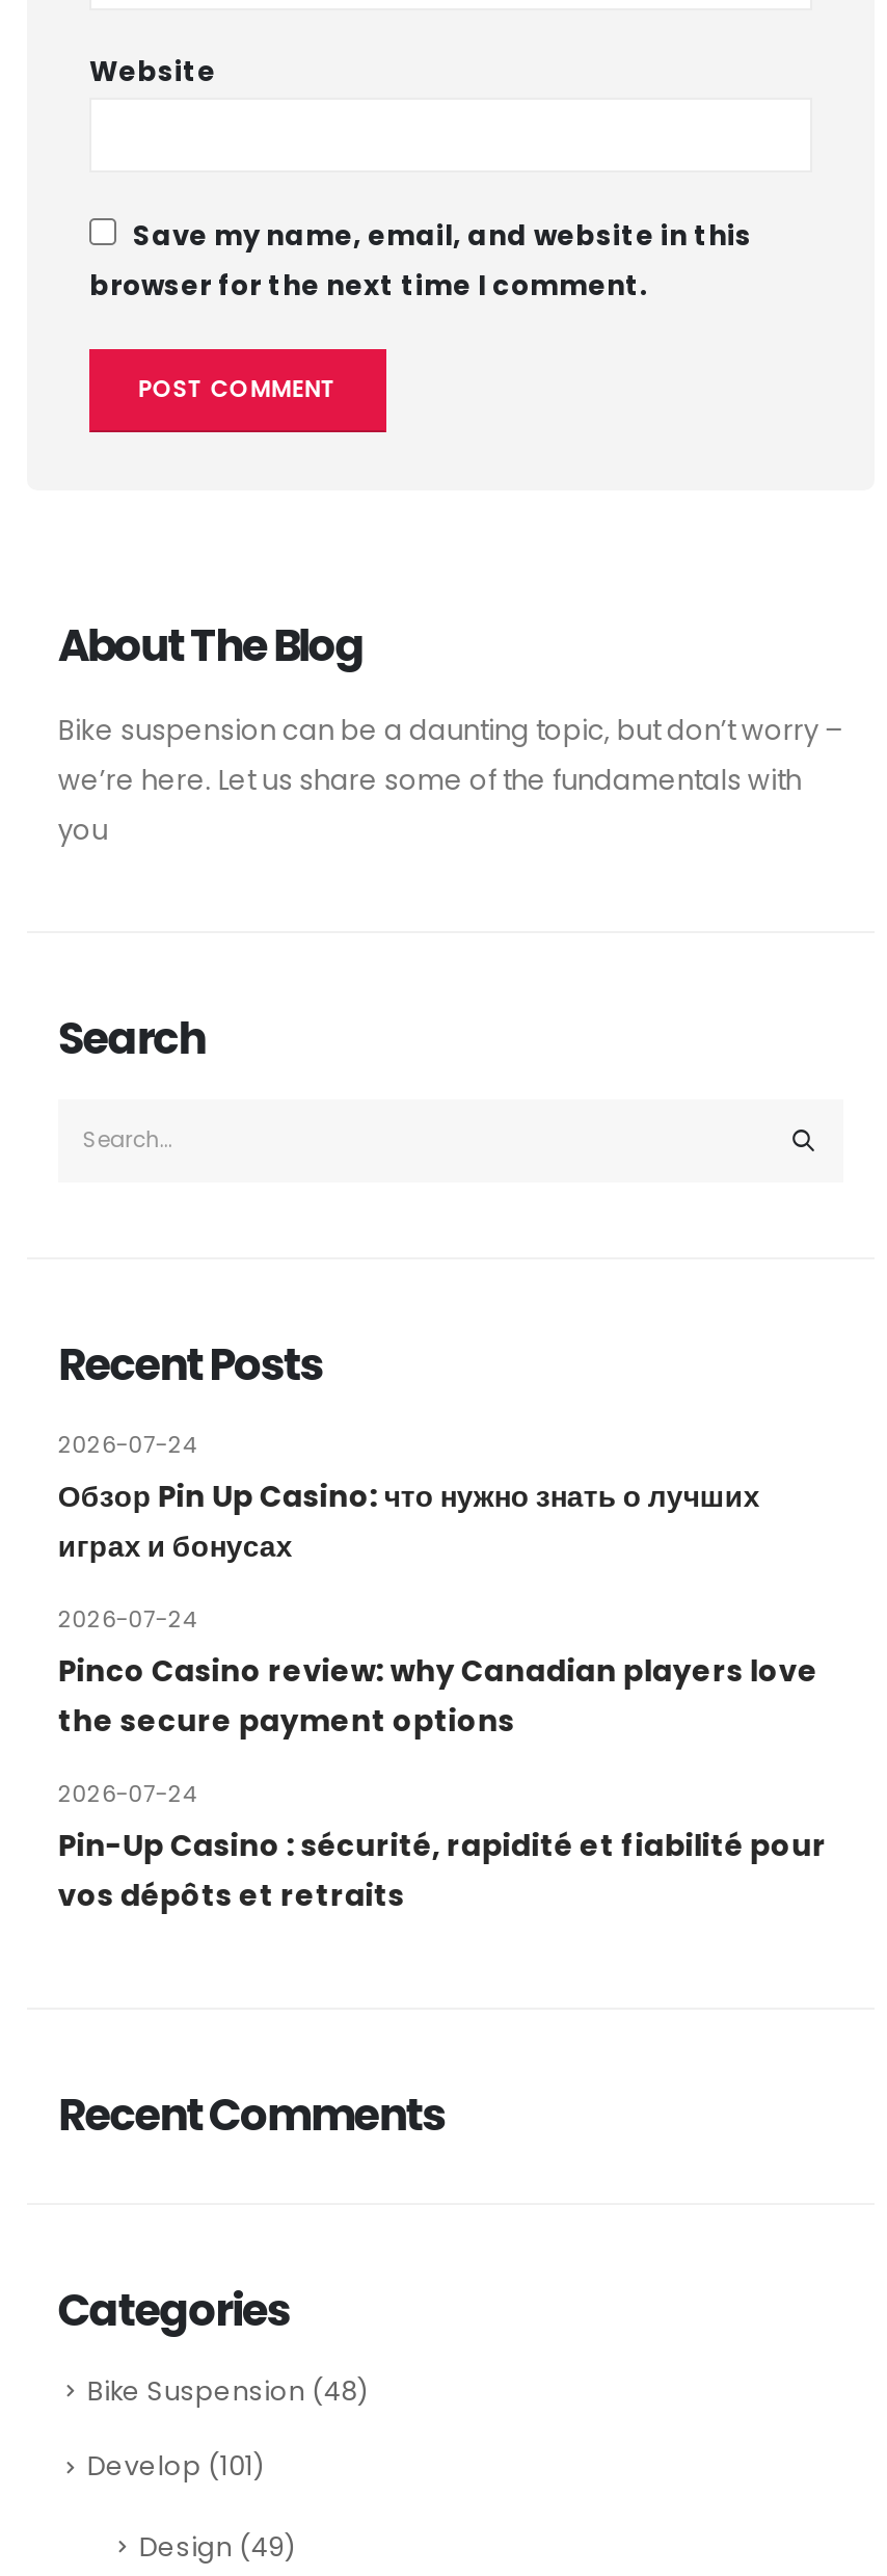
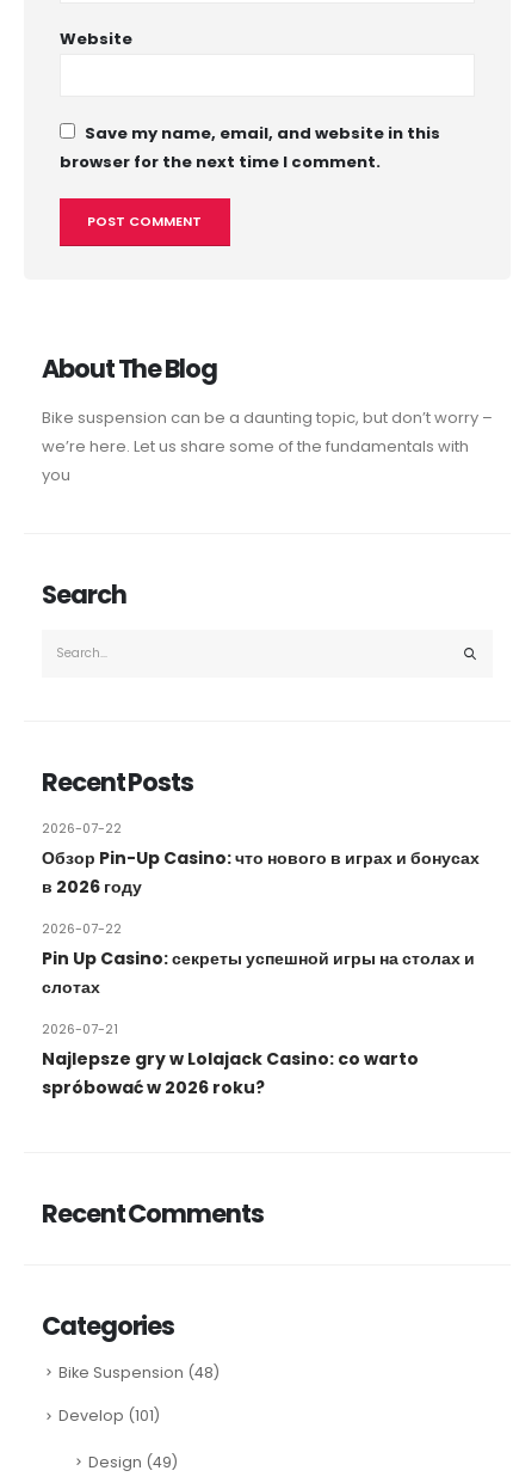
[58,1429,197,1461] 2026-07-24 -> [42,820,121,837] 2026-07-22
[58,1475,760,1567] Обзор Pin Up Casino: что нужно знать о лучших | играх и бонусах -> [42,846,479,898] Обзор Pin-Up Casino: что нового в играх и бонусах | в 2026 году
[58,1604,197,1635] 2026-07-24 -> [42,920,121,938] 2026-07-22
[58,1650,818,1741] Pinco Casino review: why Canadian players love | the secure payment options -> [42,946,475,999] Pin Up Casino: секреты успешной игры на столах и | слотах
[58,1779,197,1810] 2026-07-24 -> [42,1020,118,1038] 2026-07-21
[58,1824,826,1916] Pin-Up Casino : sécurité, rapidité et fiabilité pour | vos dépôts et retraits -> [42,1047,419,1099] Najlepsze gry w Lolajack Casino: co warto | spróbować w 2026 roku?

